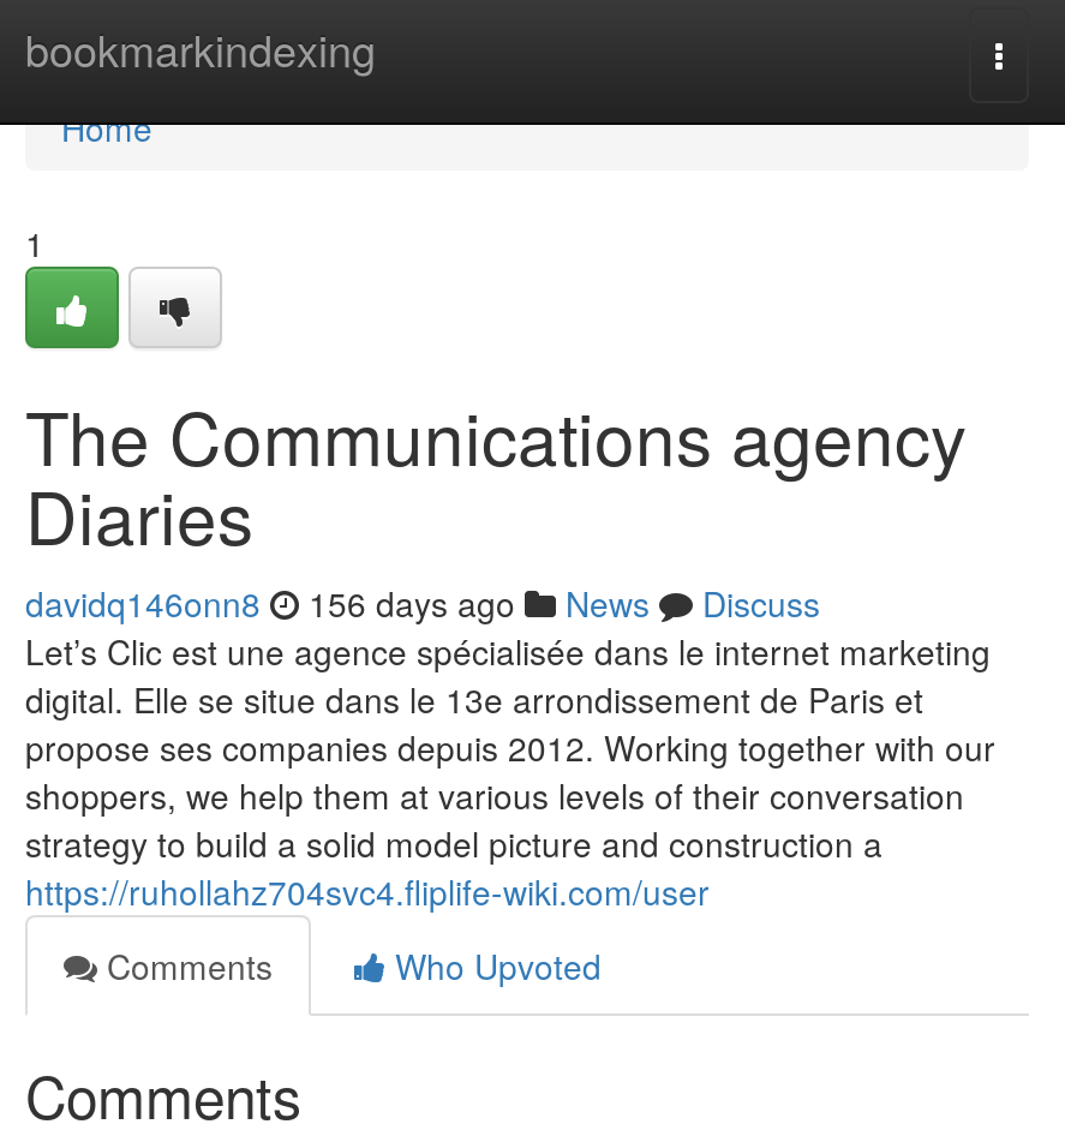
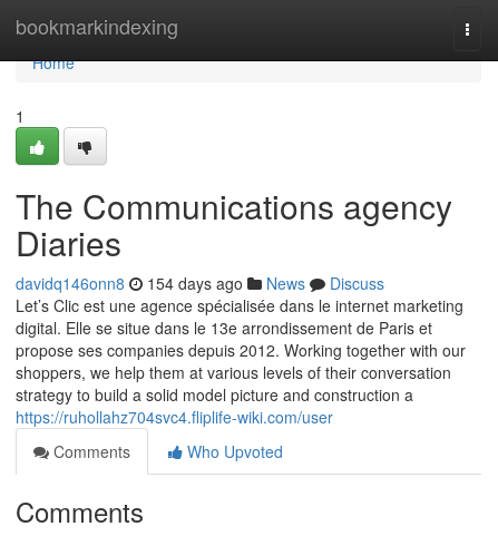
[25,579,820,627] davidq146onn8 156 days ago News Discuss -> [16,272,384,294] davidq146onn8 154 days ago News Discuss

